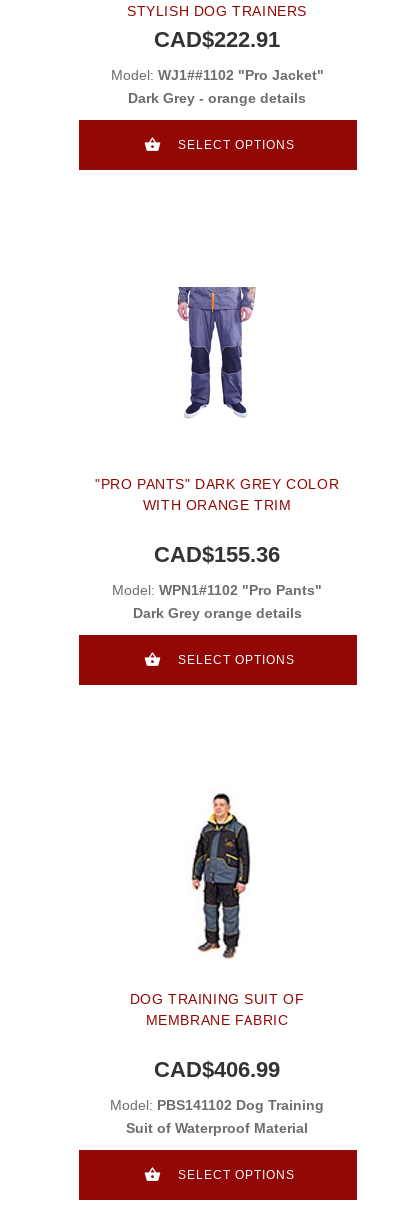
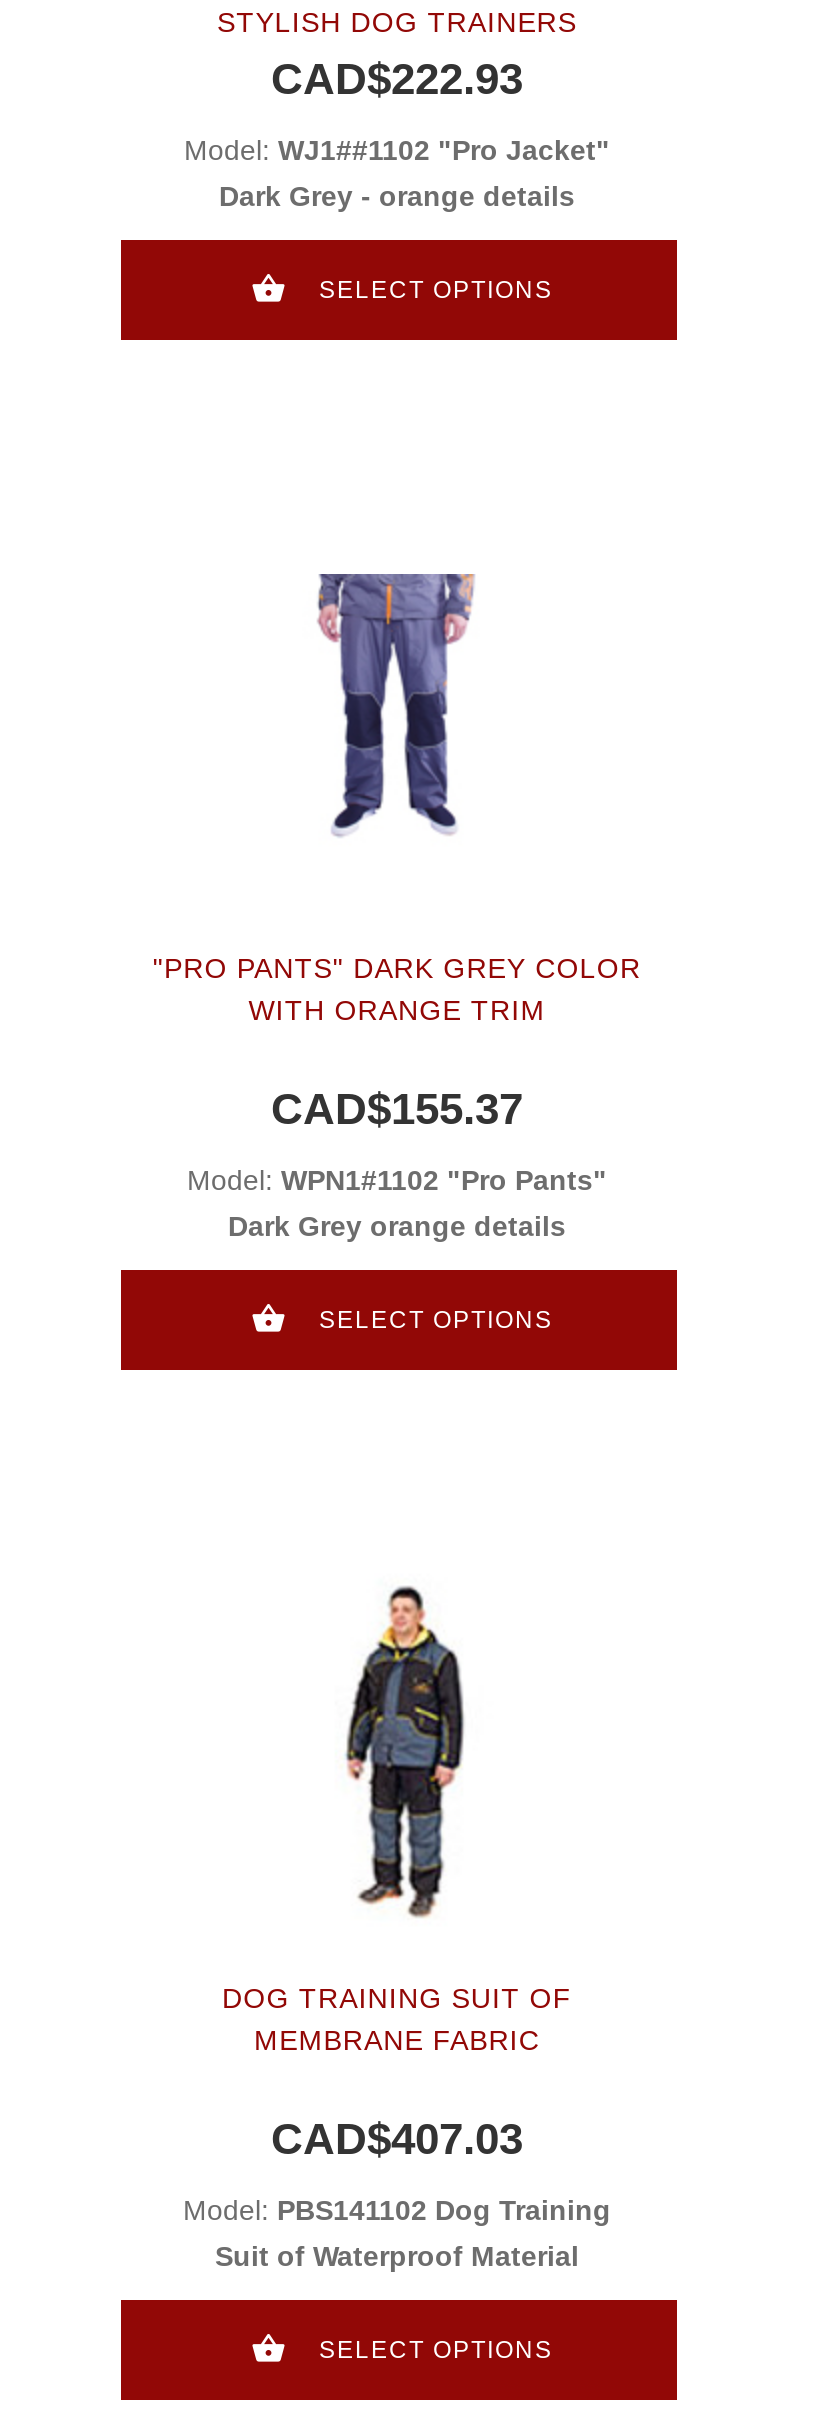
[154,27,280,52] CAD$222.91 -> [271,54,523,104] CAD$222.93
[154,542,280,567] CAD$155.36 -> [271,1084,523,1134] CAD$155.37
[154,1057,280,1082] CAD$406.99 -> [271,2114,523,2164] CAD$407.03

